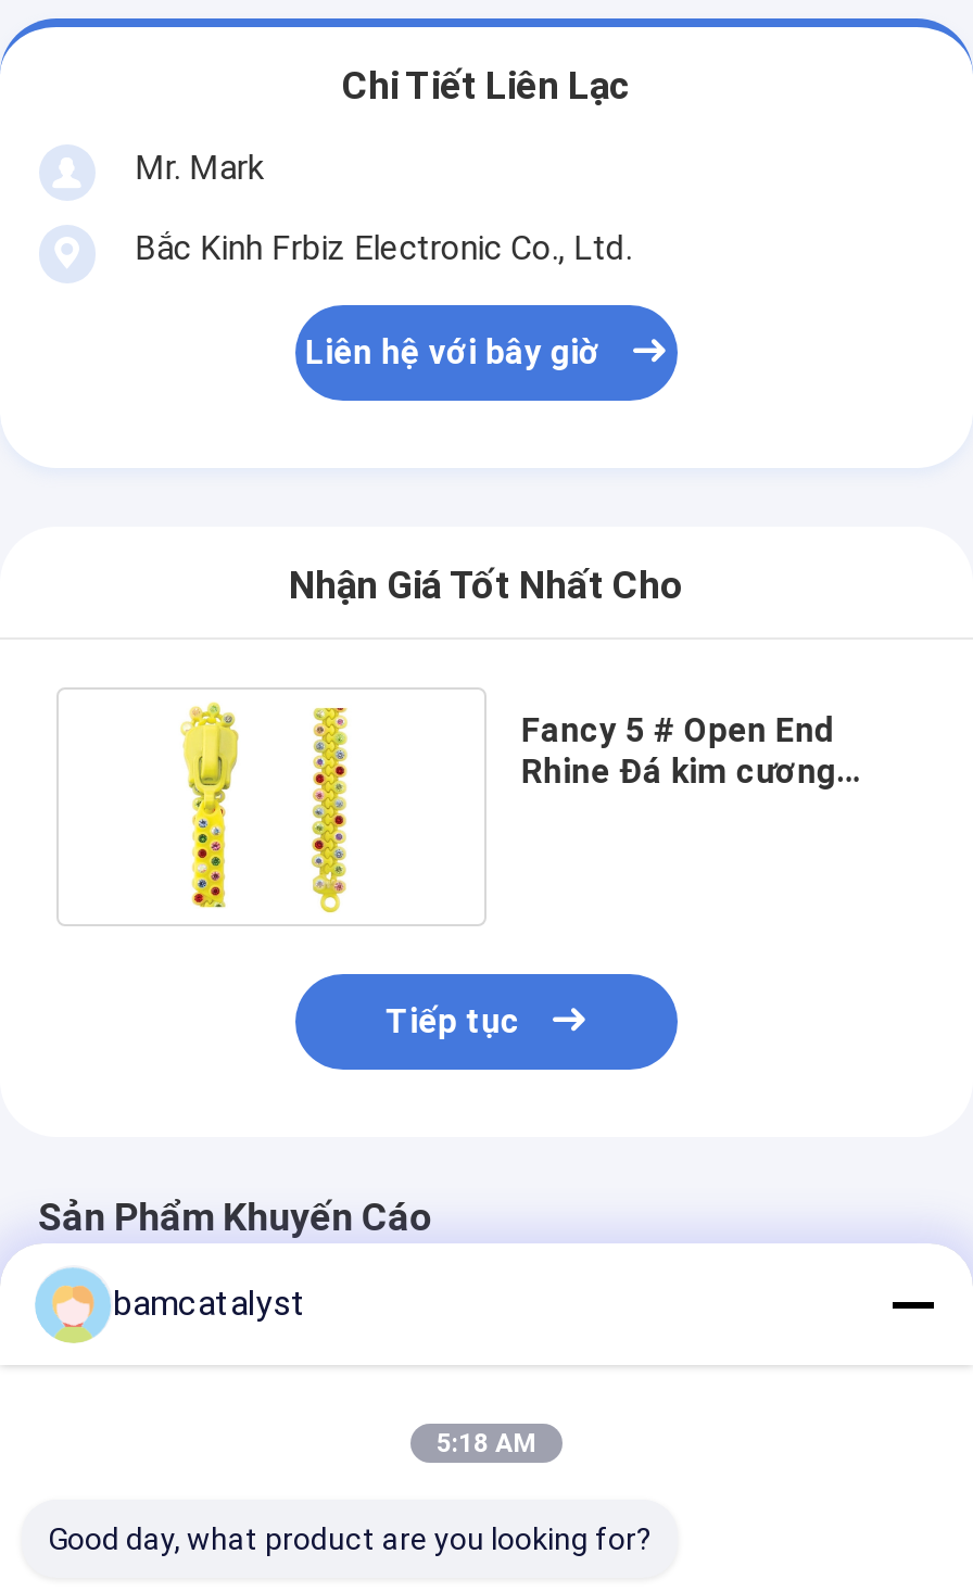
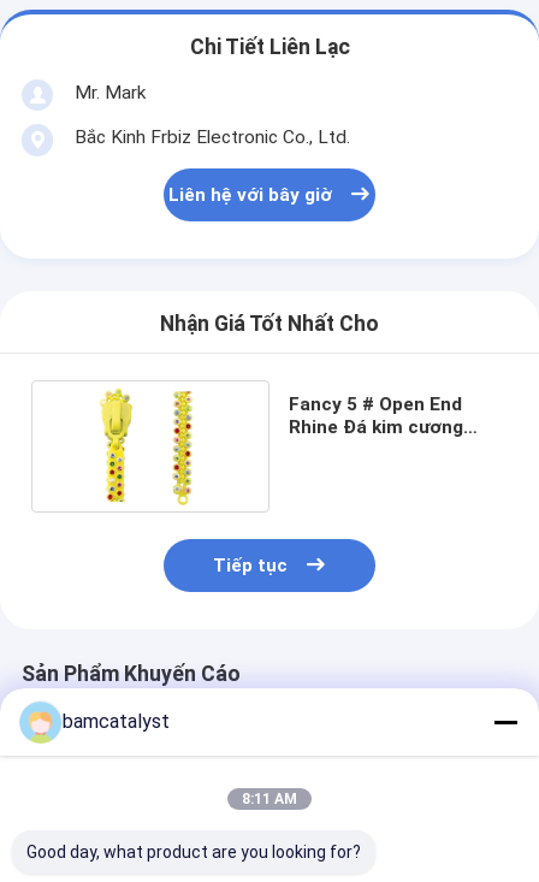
[437,1428,536,1458] 5:18 AM -> [242,791,297,807] 8:11 AM

